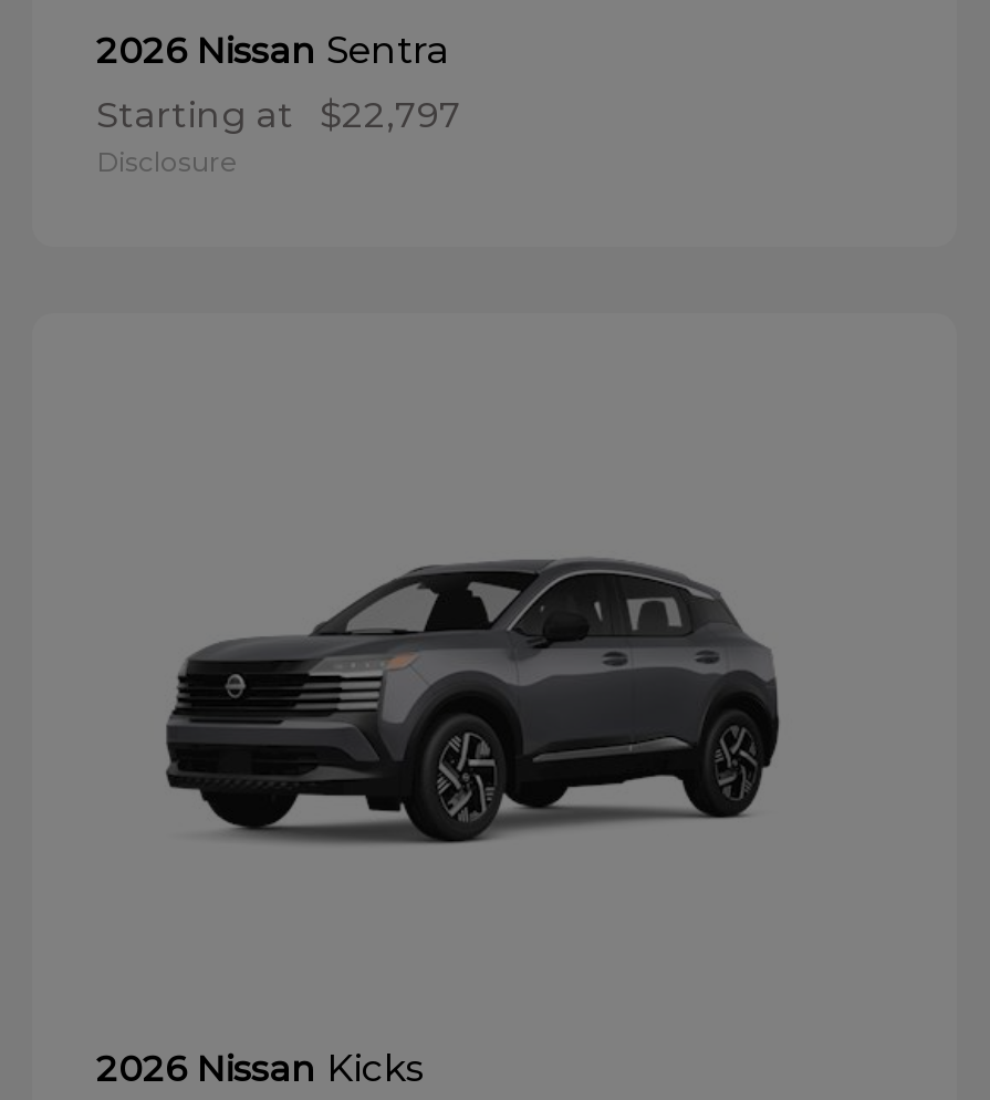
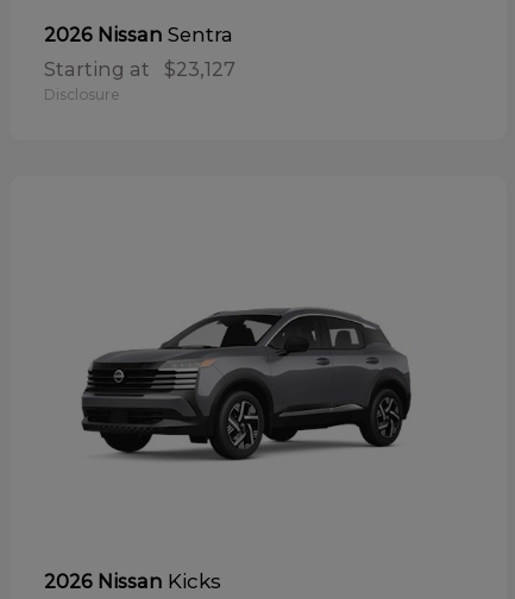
[96,94,461,136] Starting at $22,797 -> [44,58,235,81] Starting at $23,127

